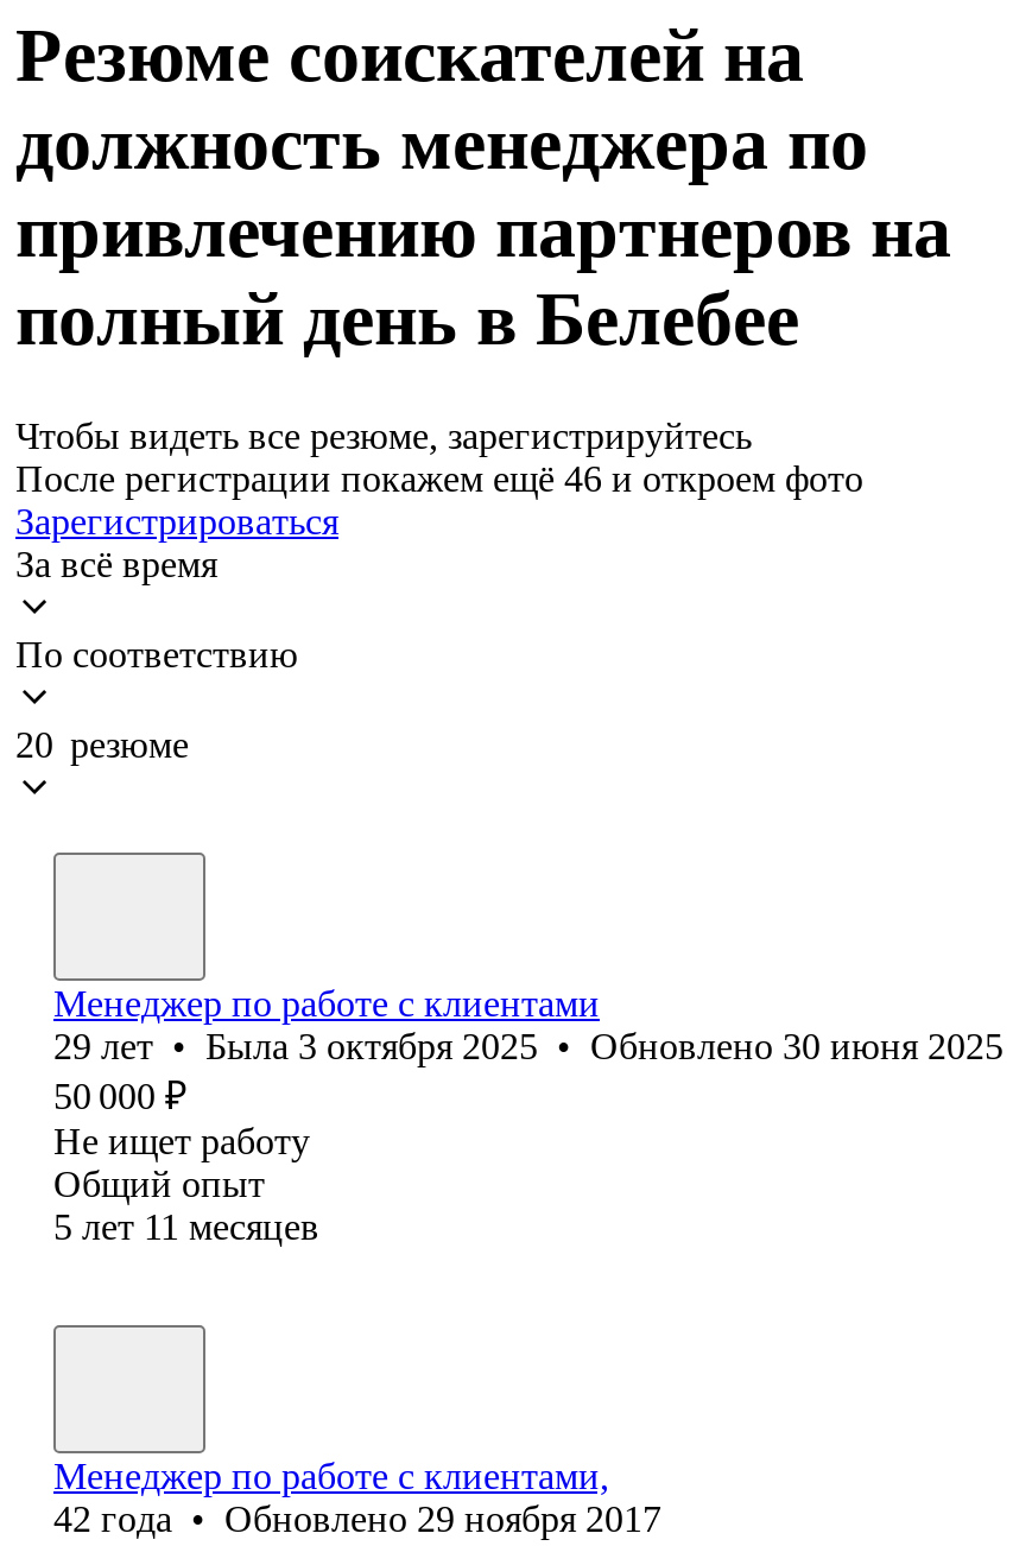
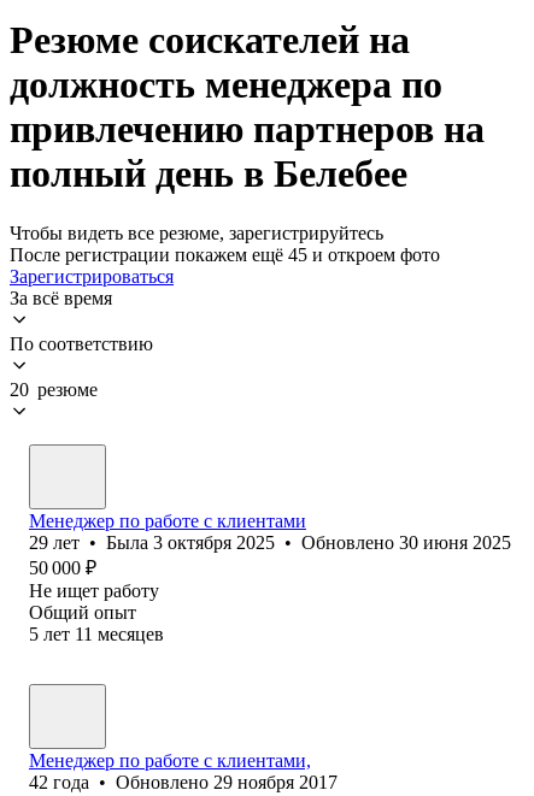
[15,458,863,498] После регистрации покажем ещё 46 и откроем фото -> [10,244,440,265] После регистрации покажем ещё 45 и откроем фото

